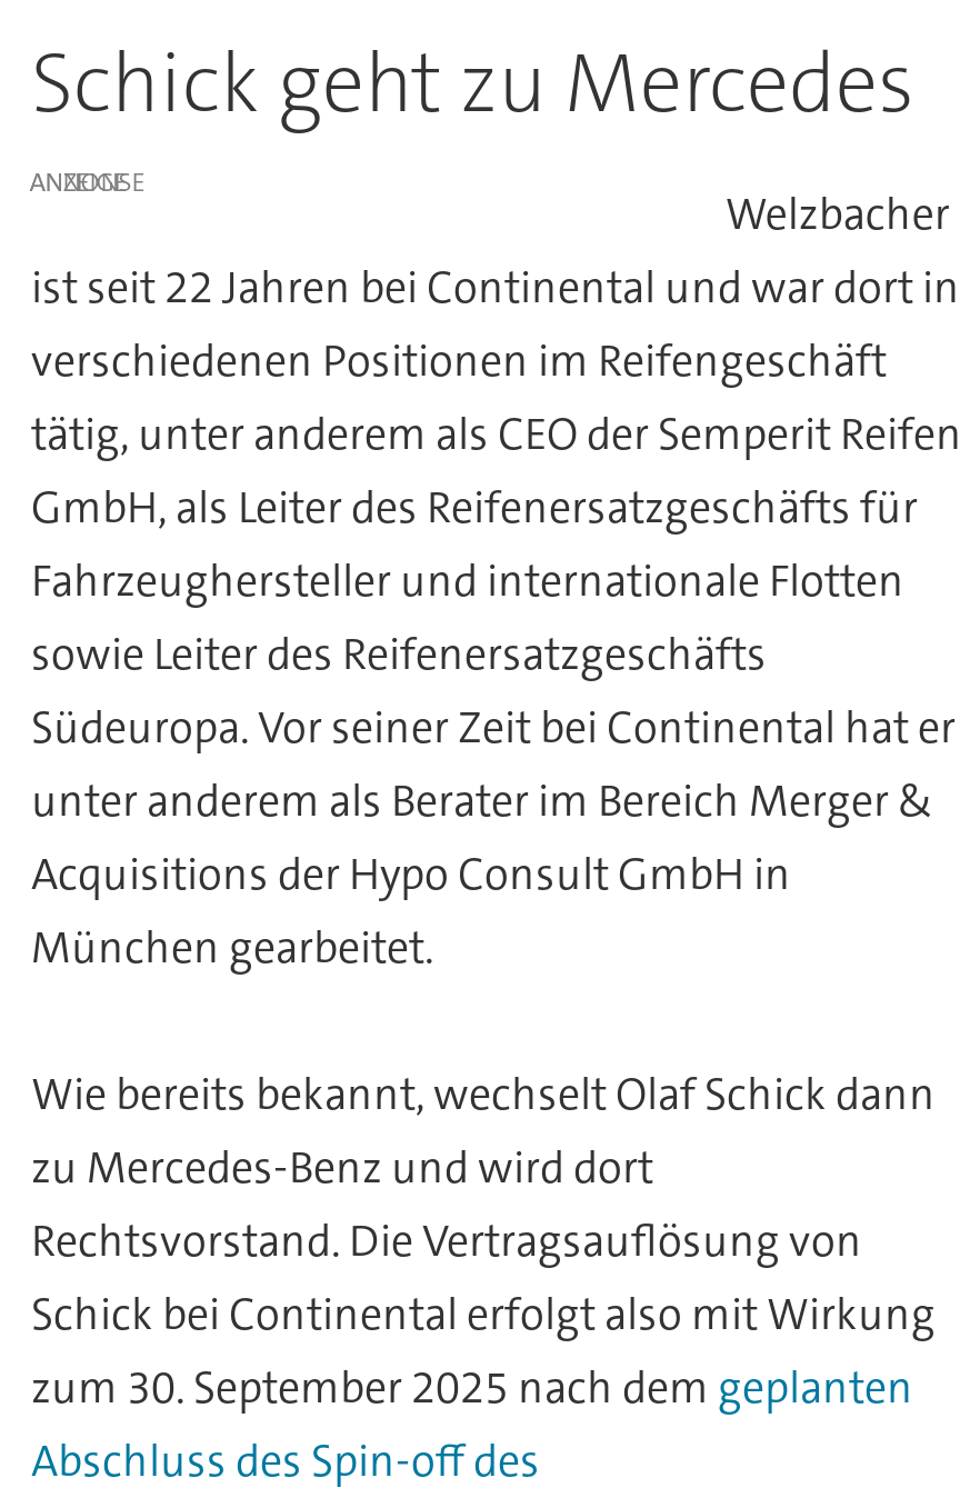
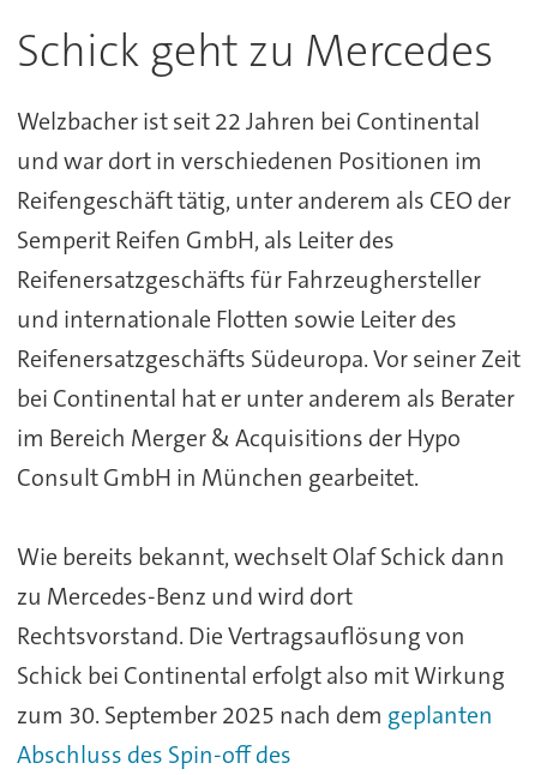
[29,165,962,976] ANZEIGE | Welzbacher | ist seit 22 Jahren bei Continental und war dort in | verschiedenen Positionen im Reifengeschäft | tätig, unter anderem als CEO der Semperit Reifen | GmbH, als Leiter des Reifenersatzgeschäfts für | Fahrzeughersteller und internationale Flotten | sowie Leiter des Reifenersatzgeschäfts | Südeuropa. Vor seiner Zeit bei Continental hat er | unter anderem als Berater im Bereich Merger & | Acquisitions der Hypo Consult GmbH in | München gearbeitet. -> [17,106,521,493] Welzbacher ist seit 22 Jahren bei Continental | und war dort in verschiedenen Positionen im | Reifengeschäft tätig, unter anderem als CEO der | Semperit Reifen GmbH, als Leiter des | Reifenersatzgeschäfts für Fahrzeughersteller | und internationale Flotten sowie Leiter des | Reifenersatzgeschäfts Südeuropa. Vor seiner Zeit | bei Continental hat er unter anderem als Berater | im Bereich Merger & Acquisitions der Hypo | Consult GmbH in München gearbeitet.

